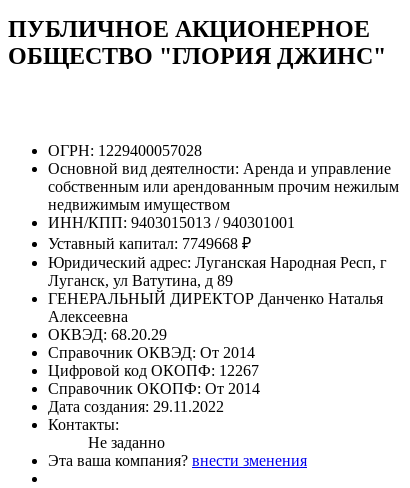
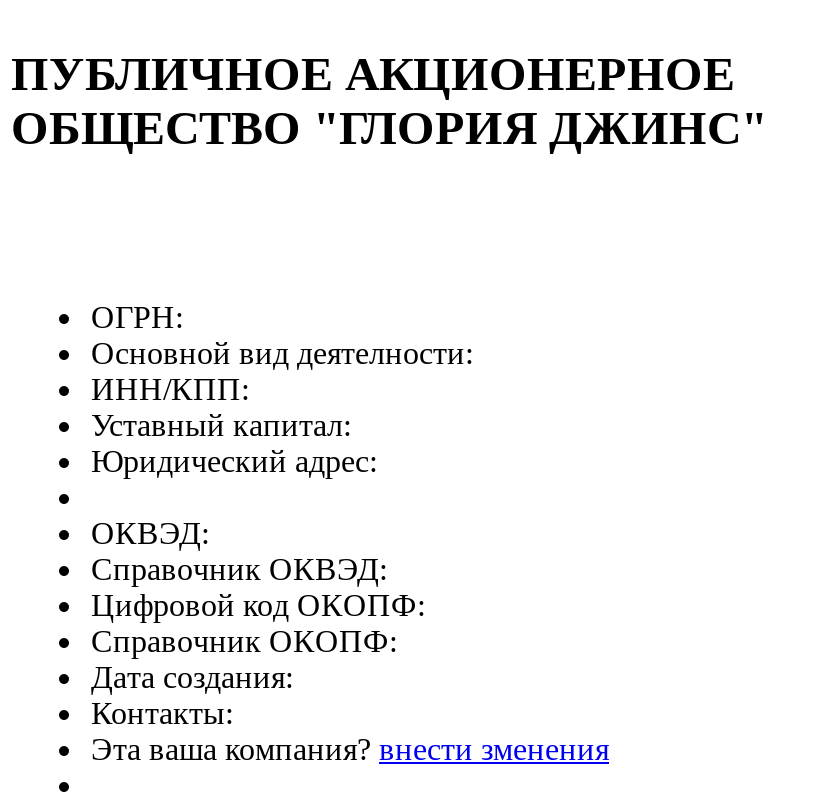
[48,142,399,415] ОГРН: 1229400057028 | Основной вид деятелности: Аренда и управление | собственным или арендованным прочим нежилым | недвижимым имуществом | ИНН/КПП: 9403015013 / 940301001 | Уставный капитал: 7749668 ₽ | Юридический адрес: Луганская Народная Респ, г | Луганск, ул Ватутина, д 89 | ГЕНЕРАЛЬНЫЙ ДИРЕКТОР Данченко Наталья | Алексеевна | ОКВЭД: 68.20.29 | Справочник ОКВЭД: От 2014 | Цифровой код ОКОПФ: 12267 | Справочник ОКОПФ: От 2014 | Дата создания: 29.11.2022 -> [91,300,473,694] ОГРН: | Основной вид деятелности: | ИНН/КПП: | Уставный капитал: | Юридический адрес: | ОКВЭД: | Справочник ОКВЭД: | Цифровой код ОКОПФ: | Справочник ОКОПФ: | Дата создания:
[88,434,165,451] Не заданно -> none

